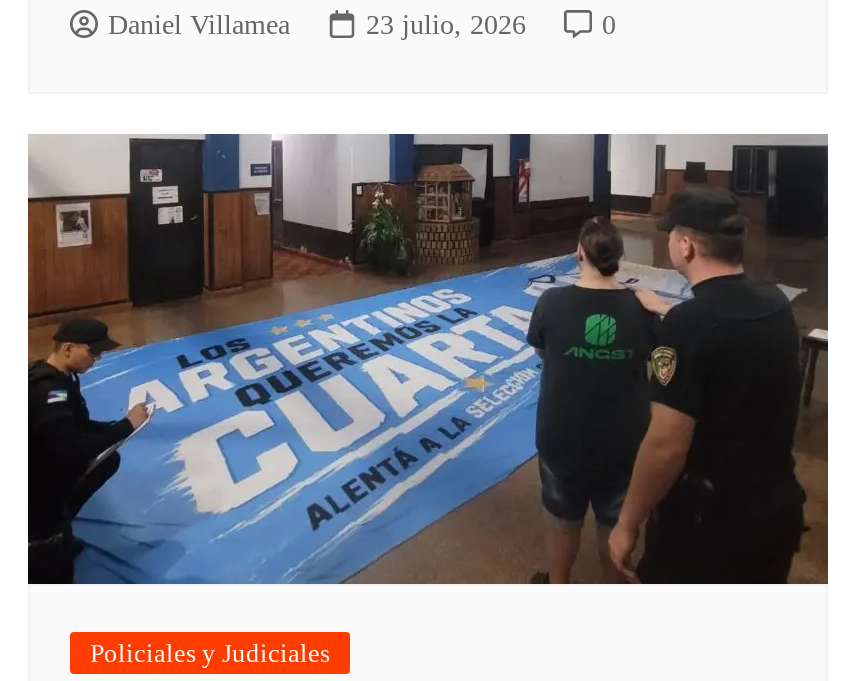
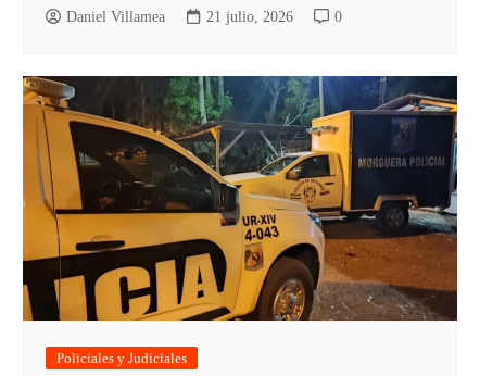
[366,10,526,40] 23 julio, 2026 -> [206,9,293,25] 21 julio, 2026
[26,133,830,587] [image] -> [22,75,458,322] [image]

